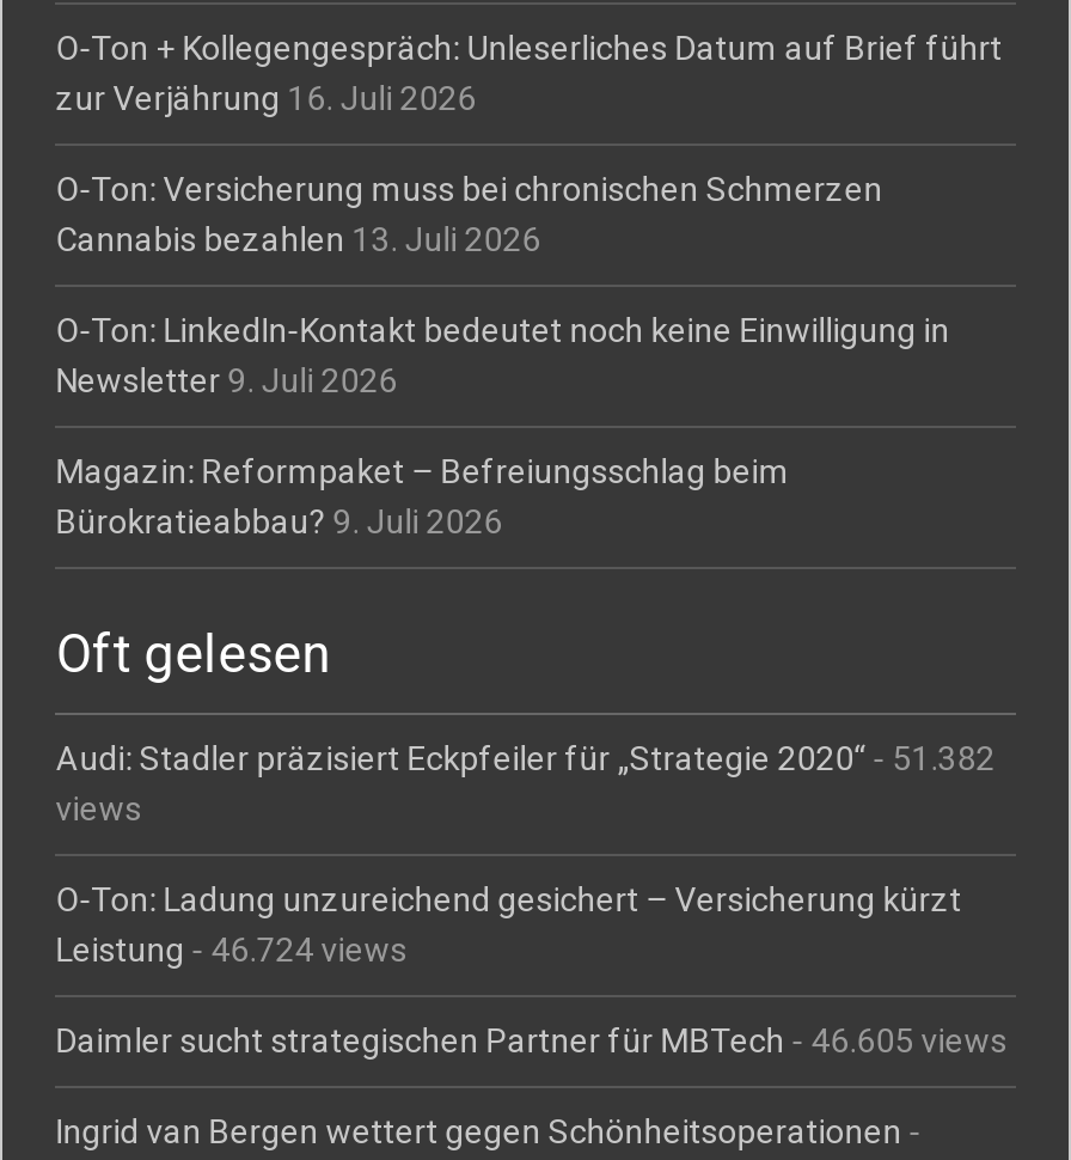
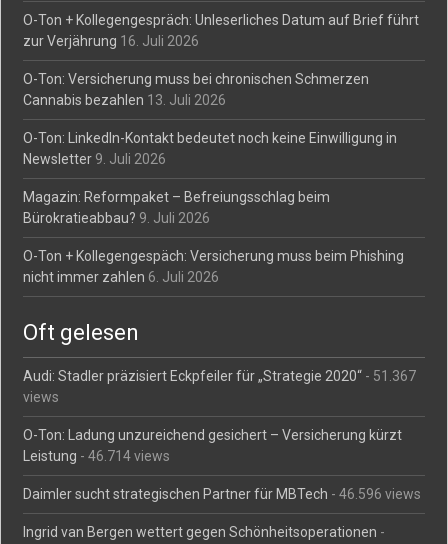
none -> [23,248,404,285] O-Ton + Kollegengespäch: Versicherung muss beim Phishing | nicht immer zahlen 6. Juli 2026
[56,739,995,777] Audi: Stadler präzisiert Eckpfeiler für „Strategie 2020“- 51.382 -> [23,368,416,384] Audi: Stadler präzisiert Eckpfeiler für „Strategie 2020“- 51.367
[56,930,407,969] Leistung - 46.724 views -> [23,448,170,464] Leistung - 46.714 views
[56,1021,1007,1060] Daimler sucht strategischen Partner für MBTech - 46.605 views -> [23,486,421,502] Daimler sucht strategischen Partner für MBTech - 46.596 views

